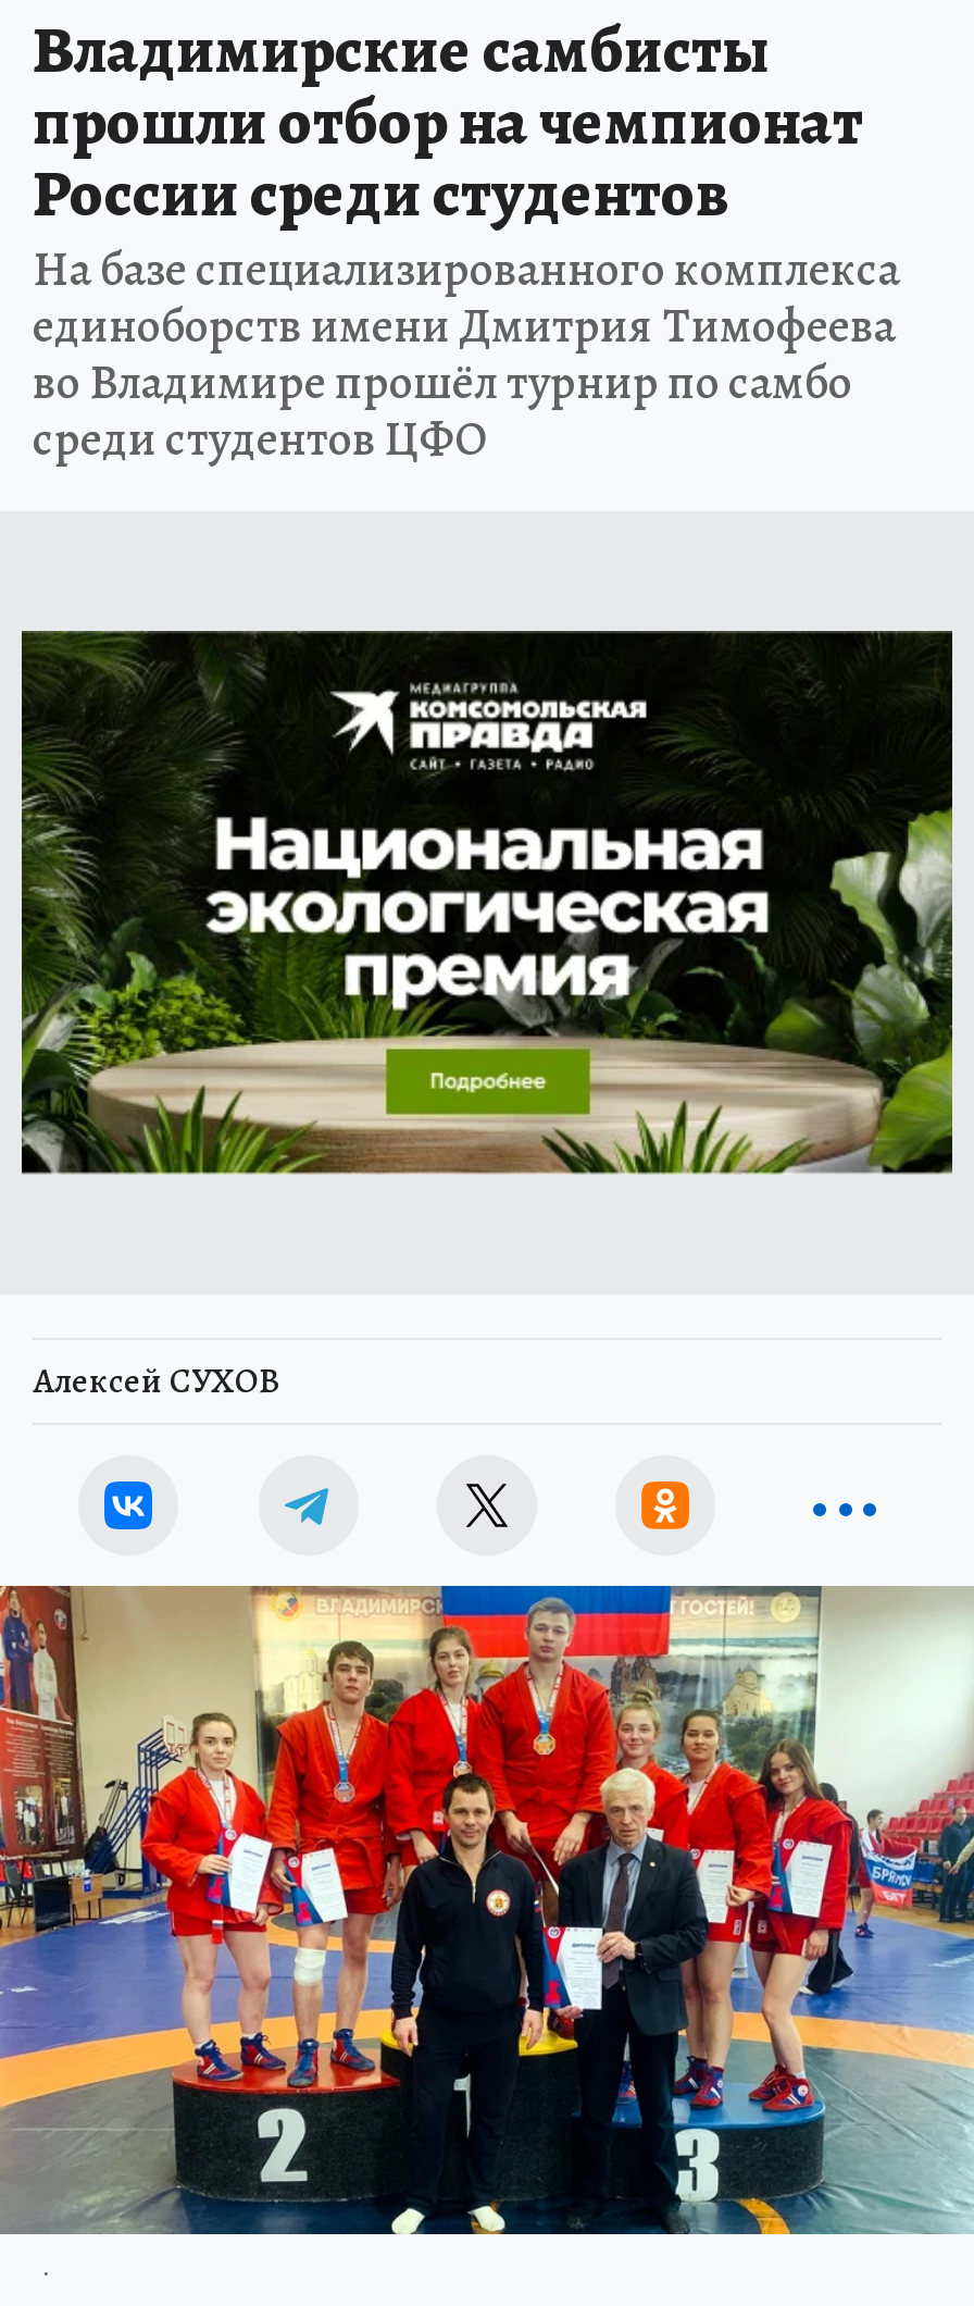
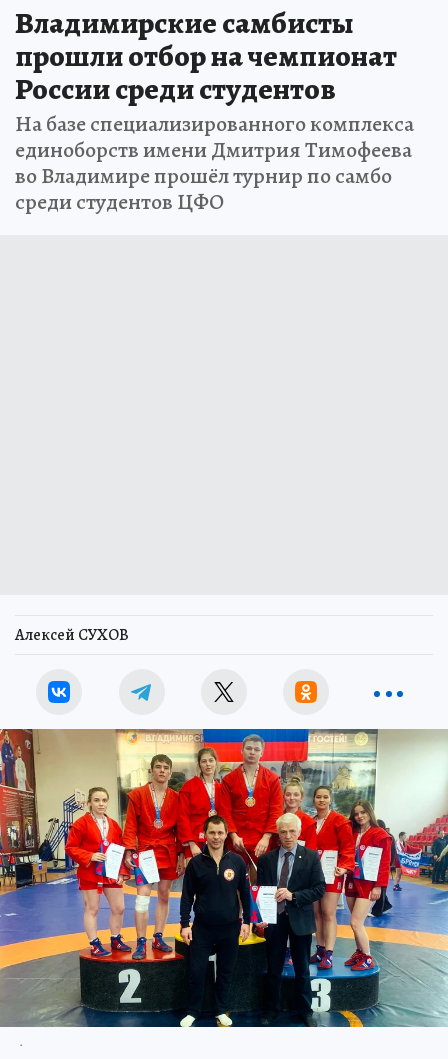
[20,629,954,1177] [image] -> none

